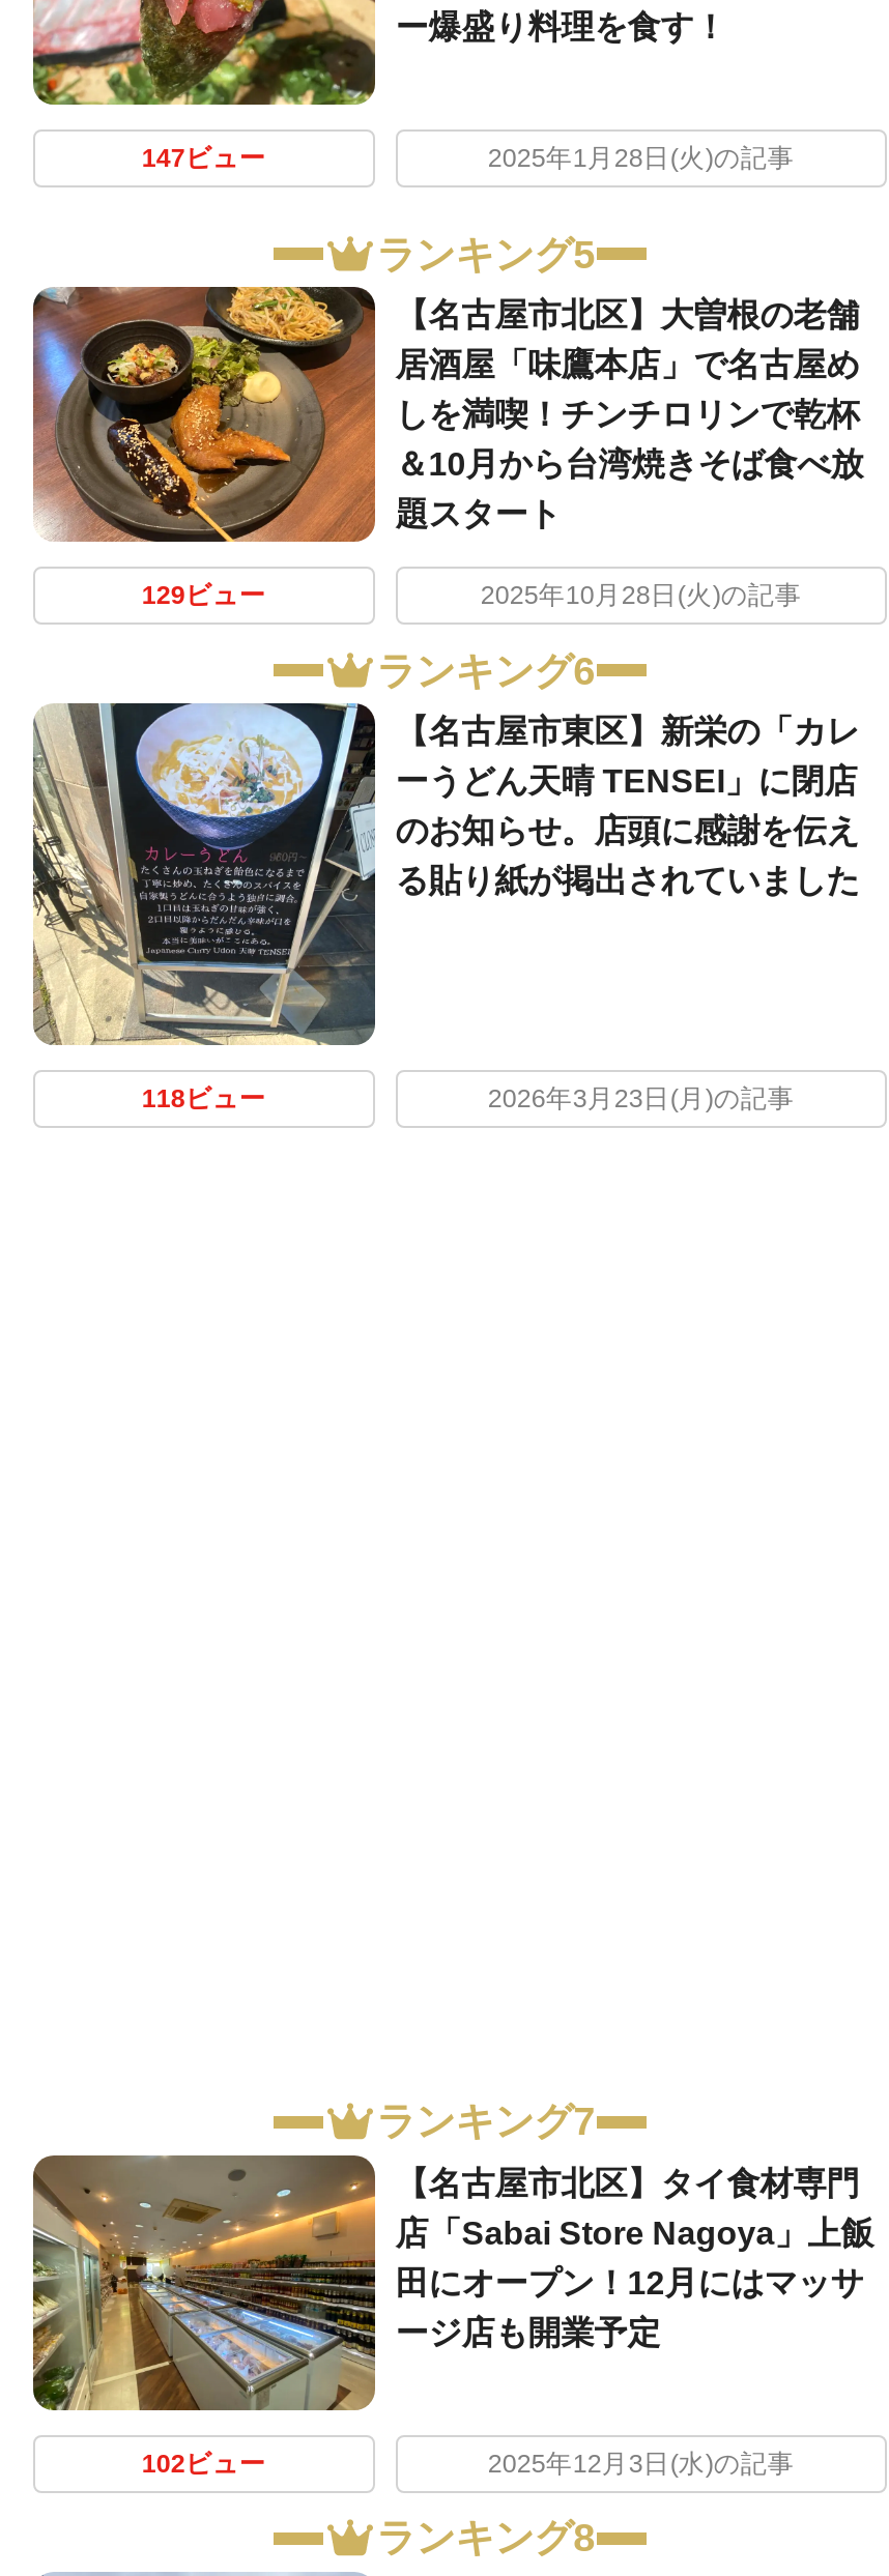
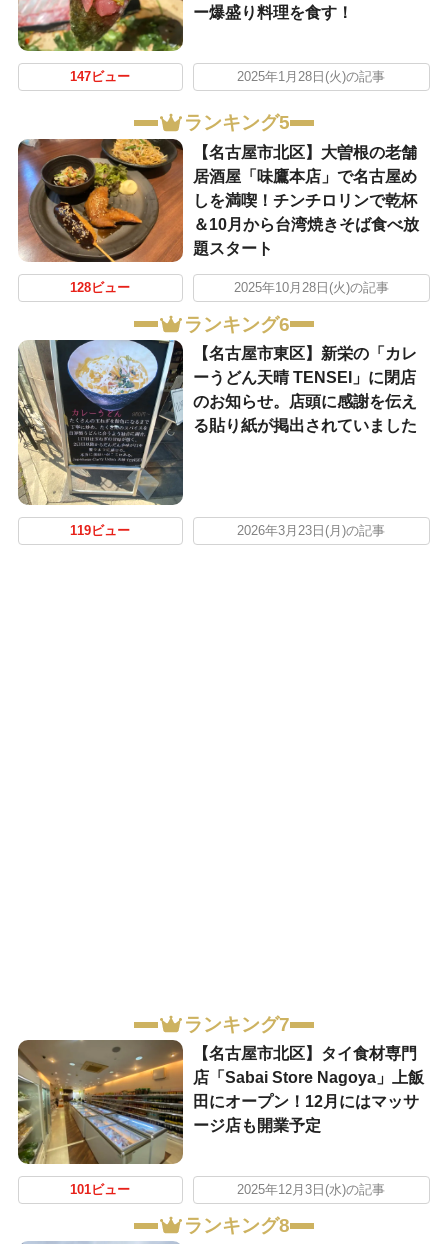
[142,582,266,611] 129ビュー -> [70,281,130,295] 128ビュー
[142,1084,266,1113] 118ビュー -> [70,524,130,538] 119ビュー
[142,2449,266,2478] 102ビュー -> [70,1183,130,1197] 101ビュー

